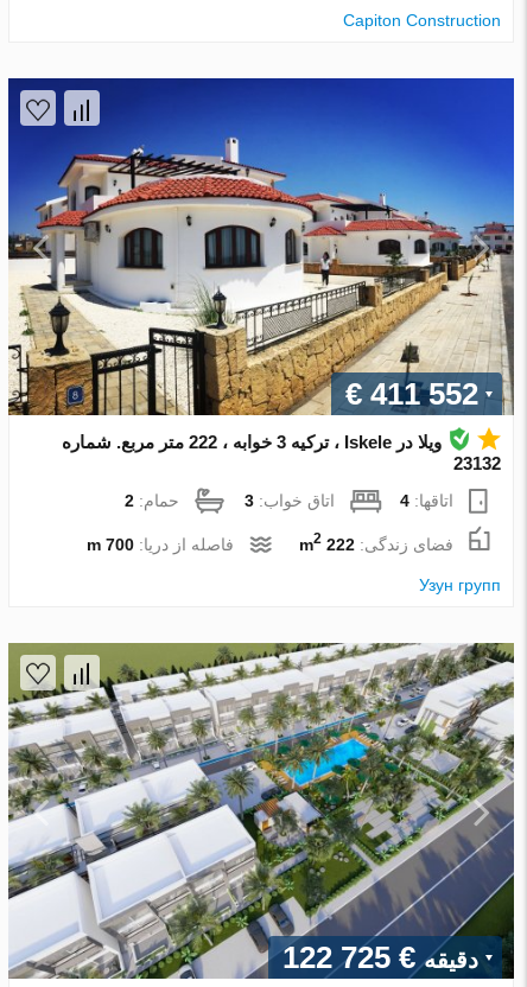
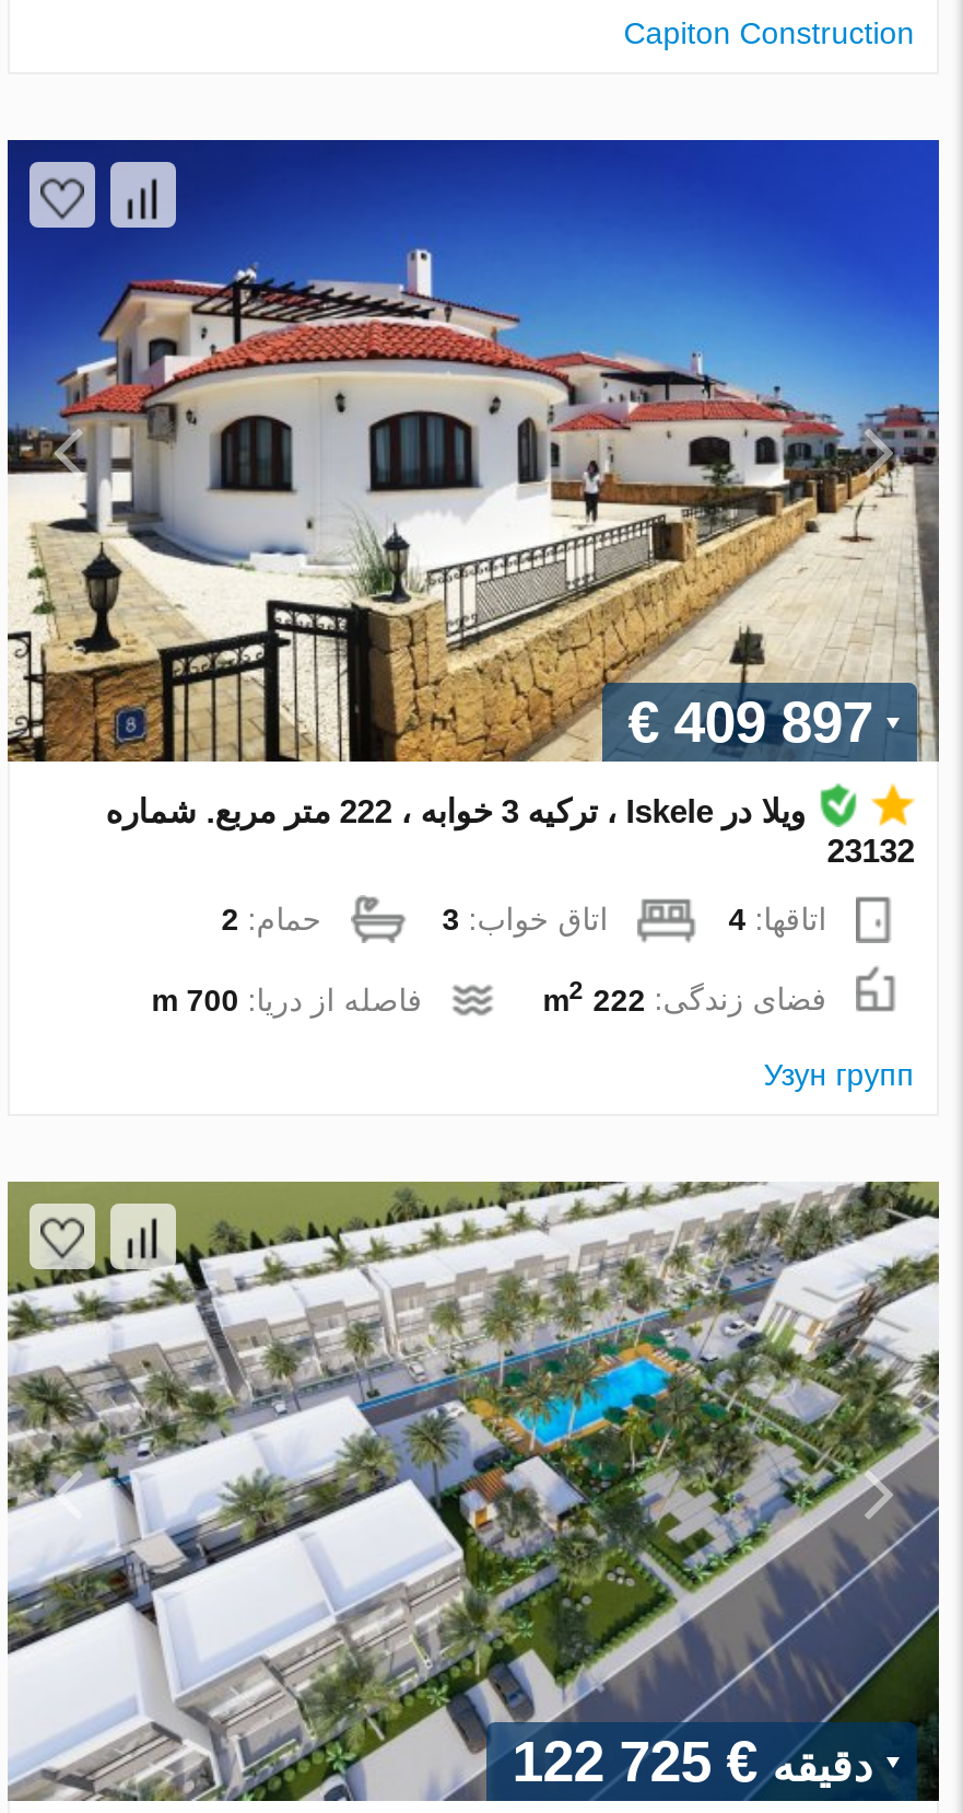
[345,376,478,412] € 411 552 -> [628,690,873,755] € 409 897

